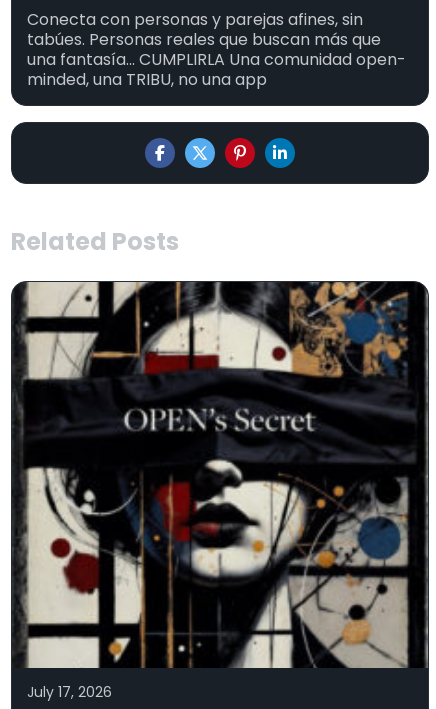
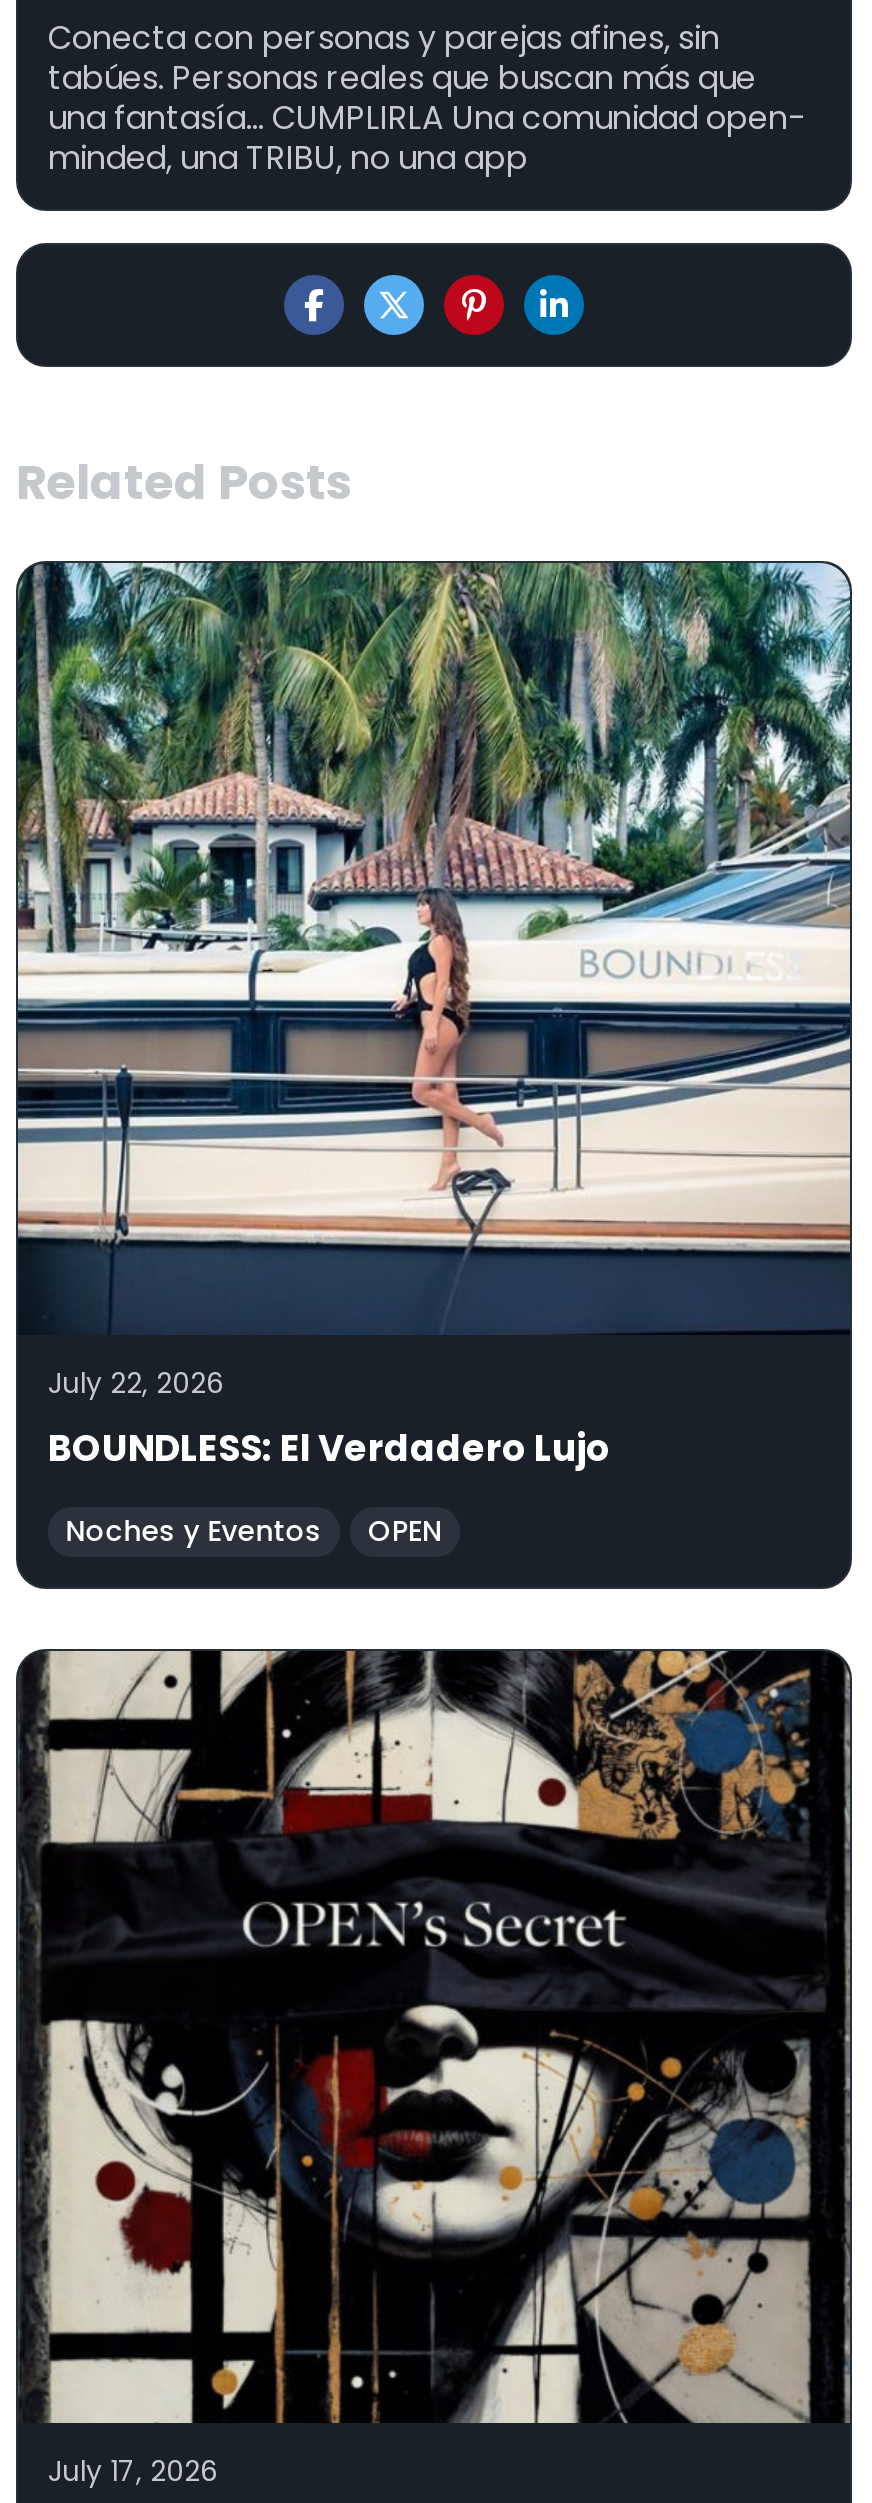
none -> [16,561,852,1552] [image] | July 22, 2026 | BOUNDLESS: El Verdadero Lujo | Noches y Eventos | OPEN

